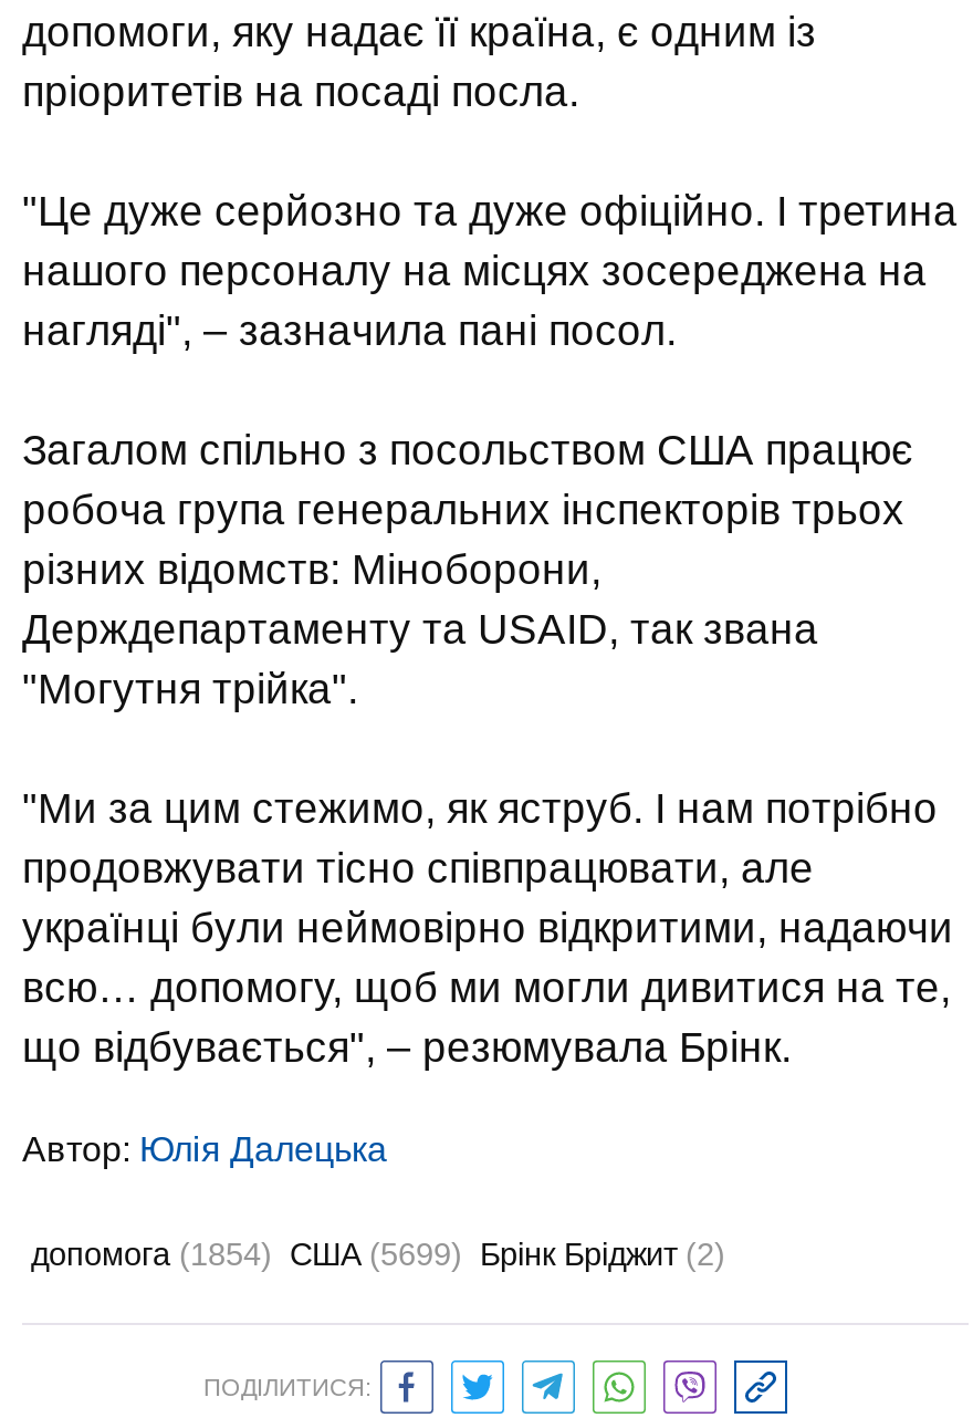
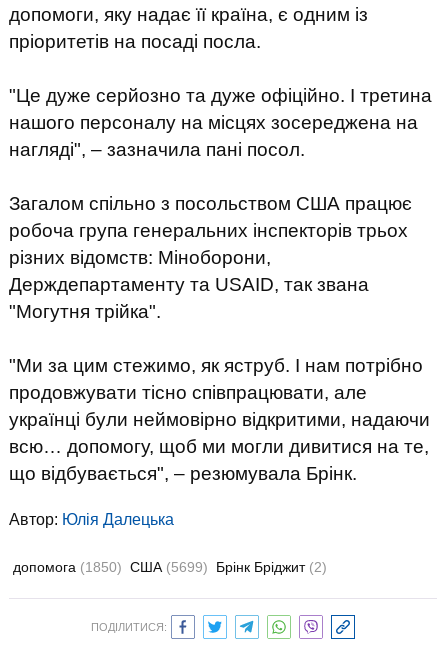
[31,1237,725,1272] допомога (1854) США (5699) Брінк Бріджит (2) -> [13,559,327,575] допомога (1850) США (5699) Брінк Бріджит (2)

